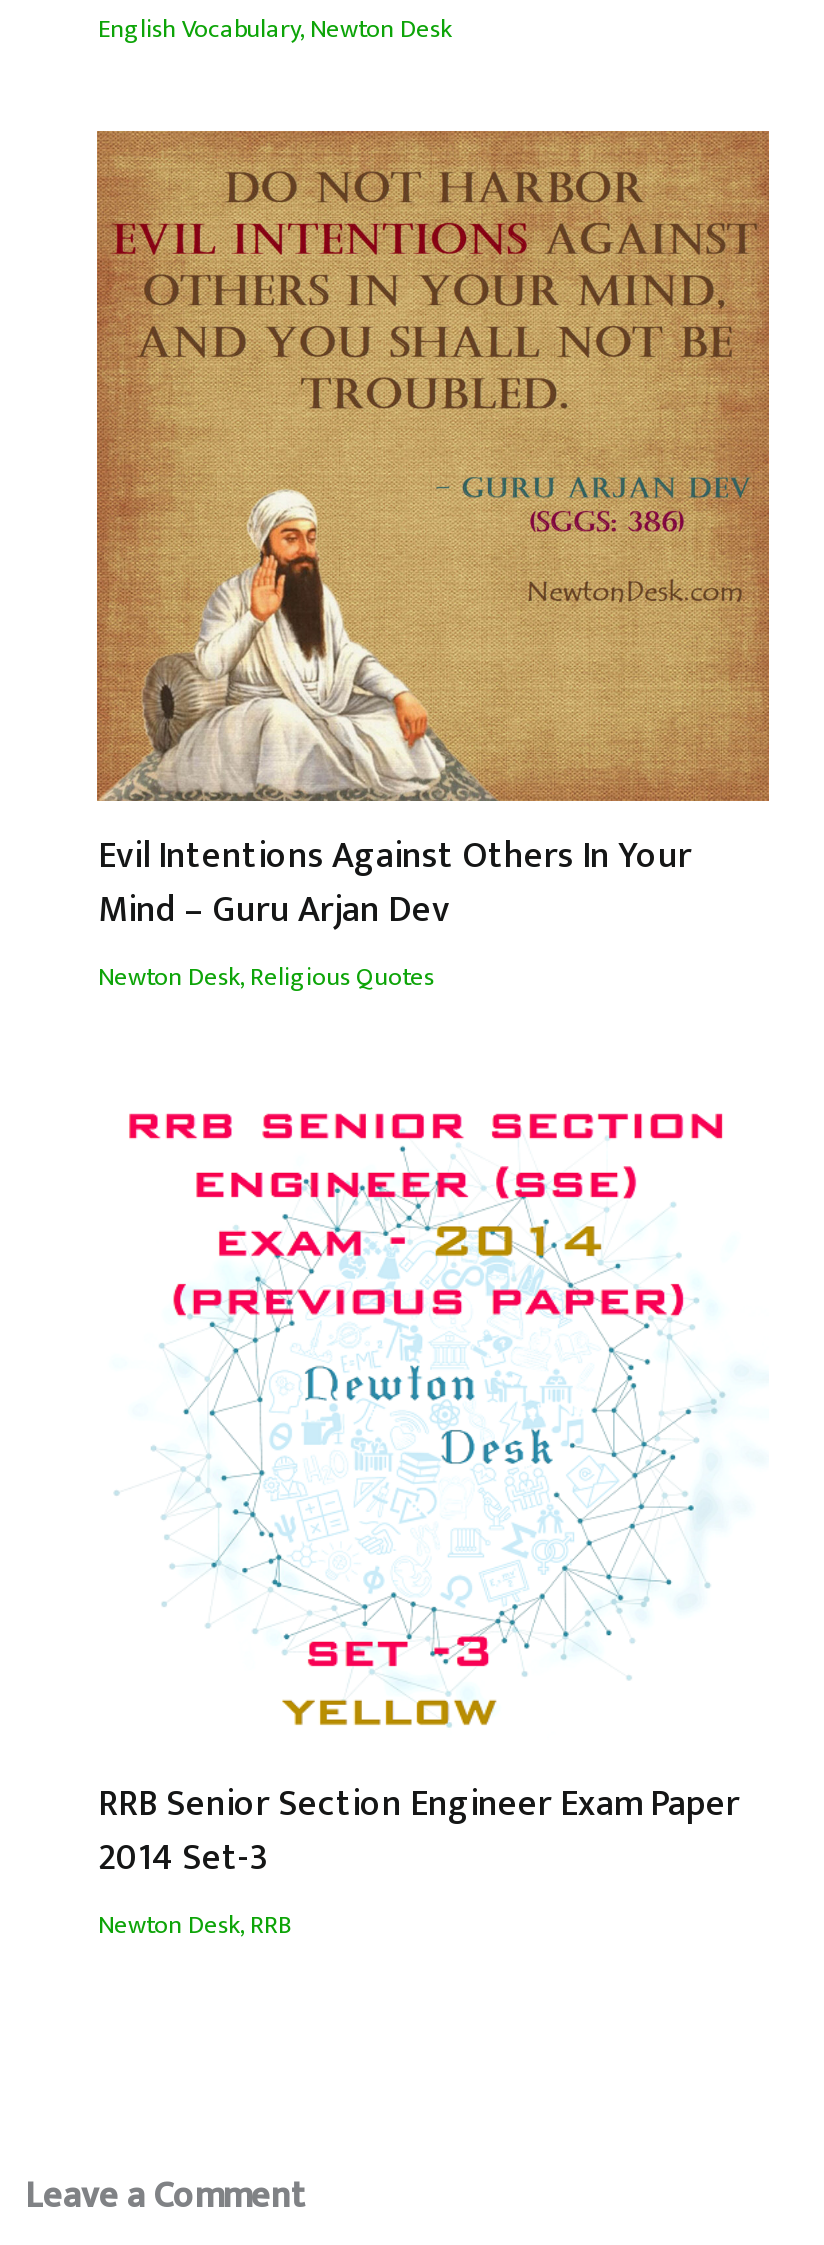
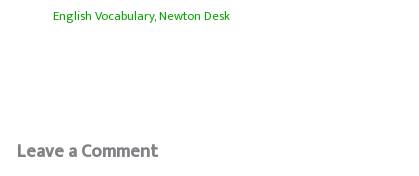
[95,128,771,999] [image] | Evil Intentions Against Others In Your | Mind – Guru Arjan Dev | Newton Desk, Religious Quotes -> none
[98,1110,740,1947] [image] | RRB Senior Section Engineer Exam Paper | 2014 Set-3 | Newton Desk, RRB -> none

